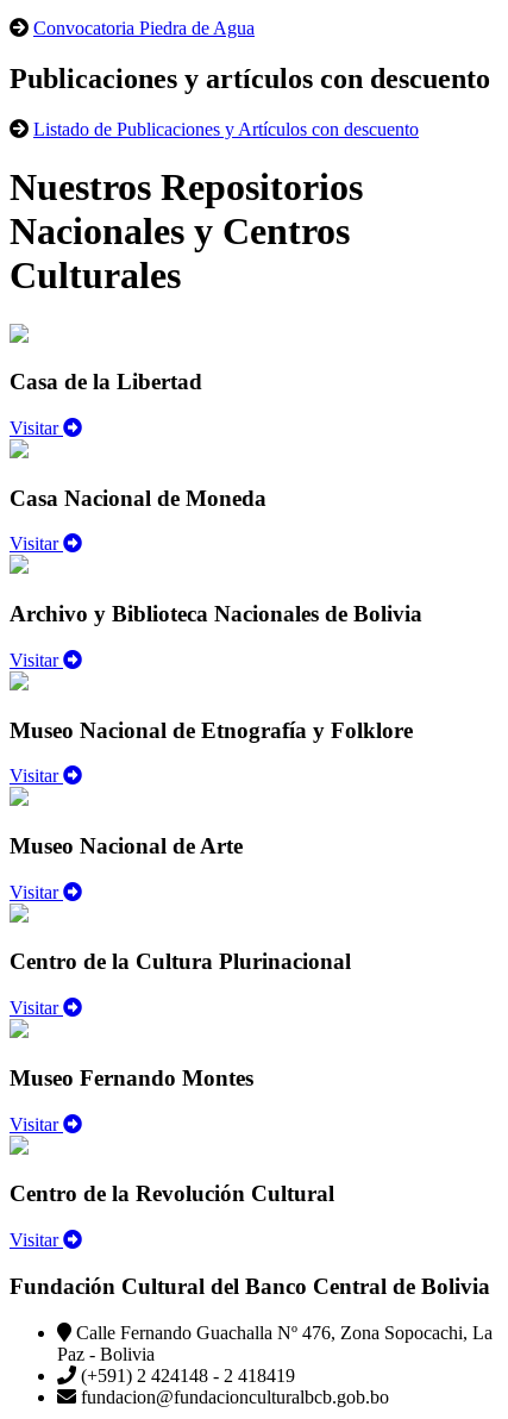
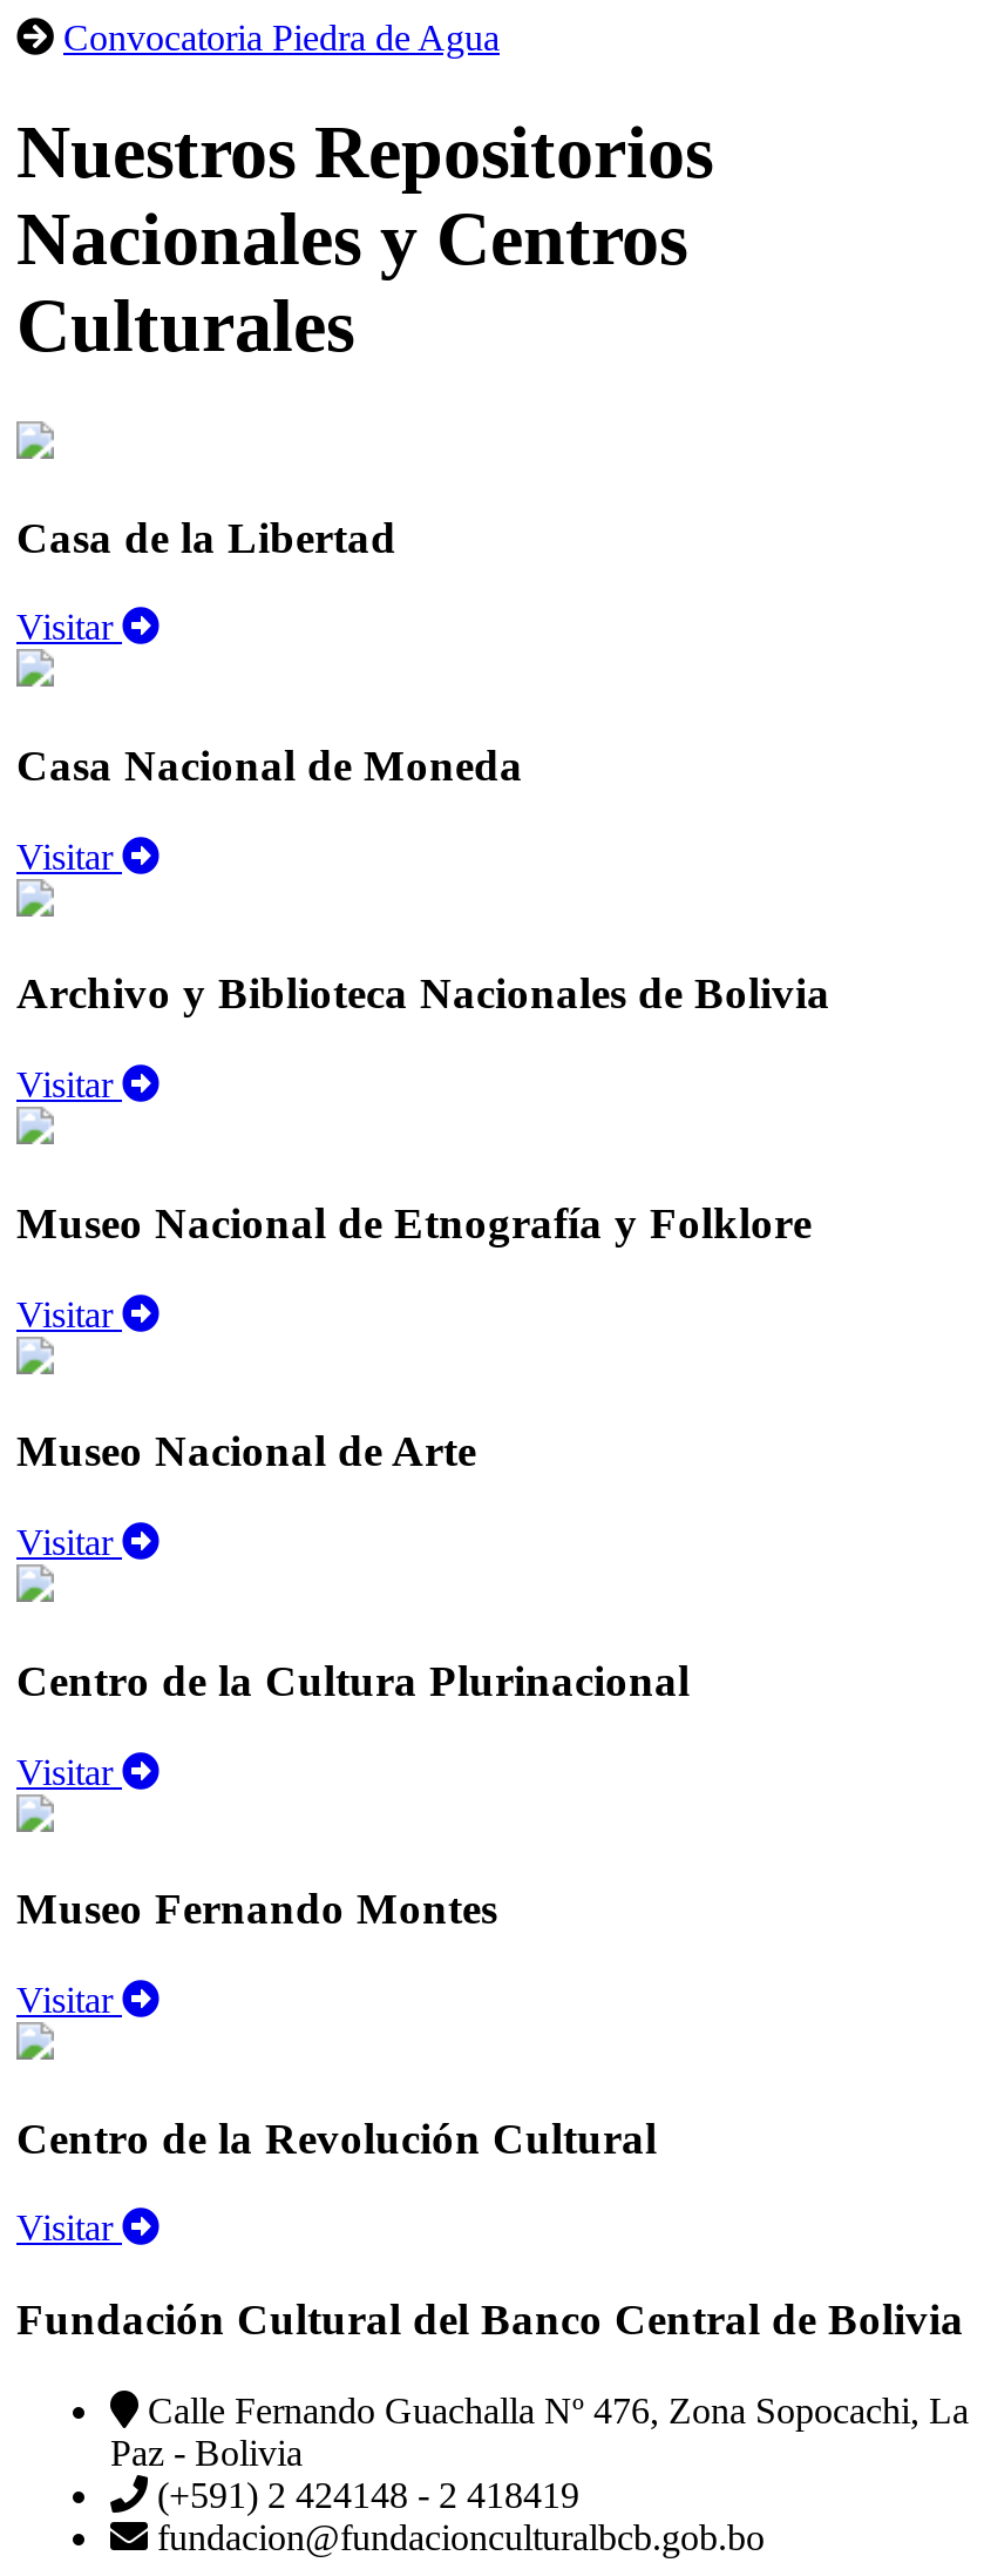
[10,63,490,139] Publicaciones y artículos con descuento | Listado de Publicaciones y Artículos con descuento -> none

